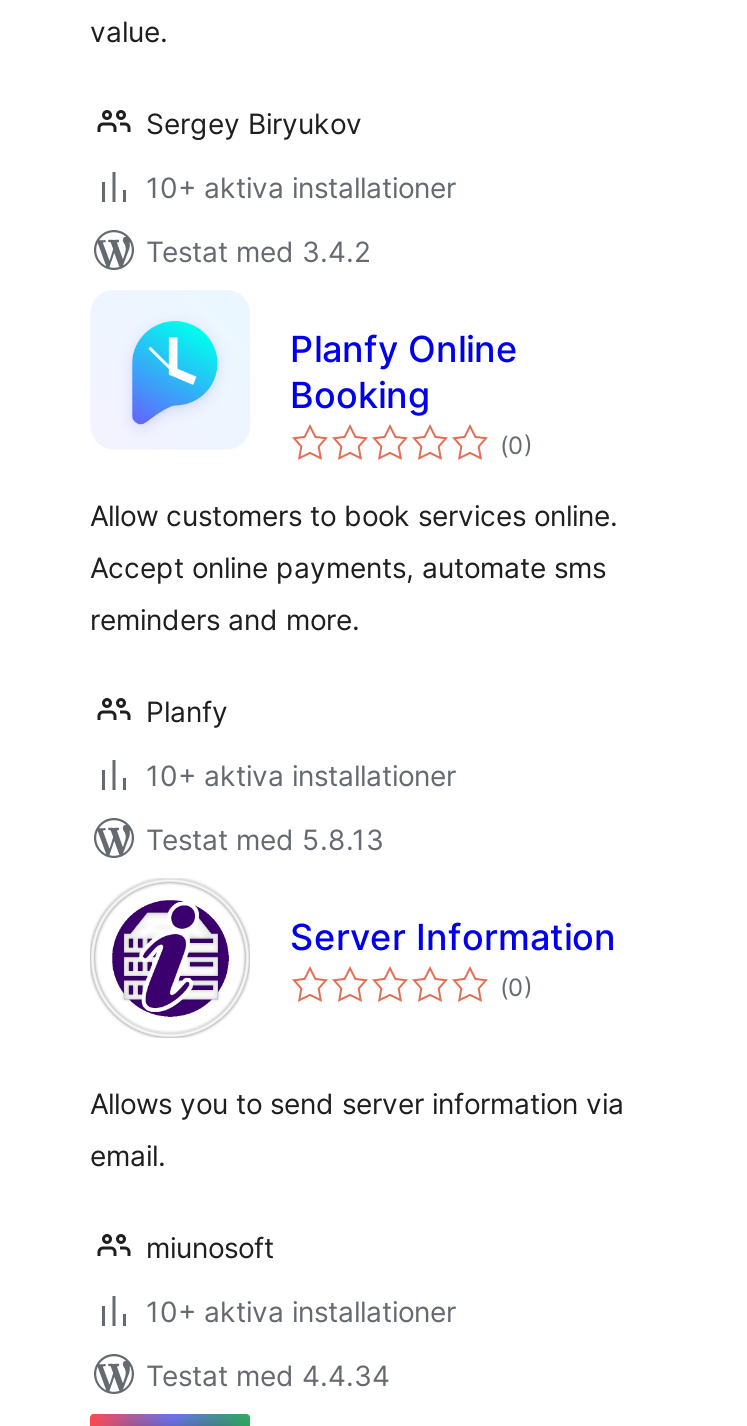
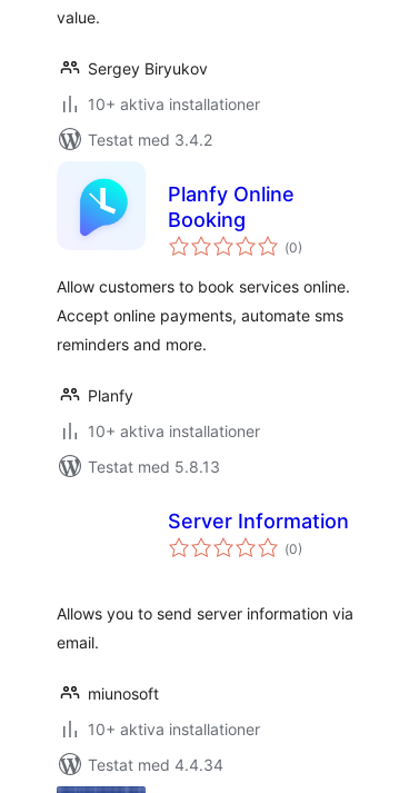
[90,880,250,1038] [image] -> none

